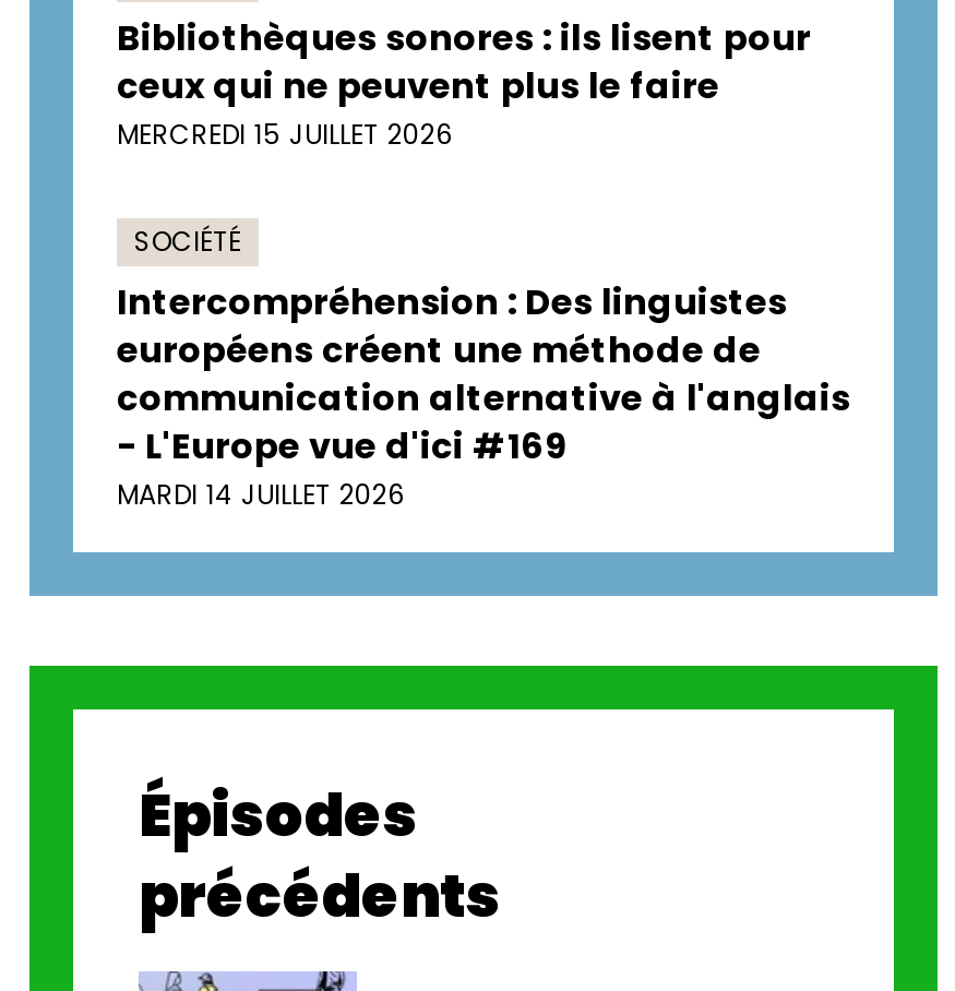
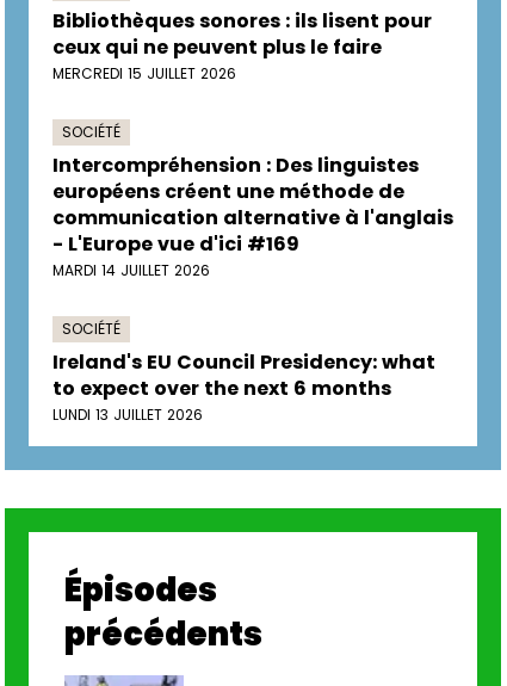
none -> [52,319,435,425] SOCIÉTÉ | Ireland's EU Council Presidency: what | to expect over the next 6 months | LUNDI 13 JUILLET 2026

